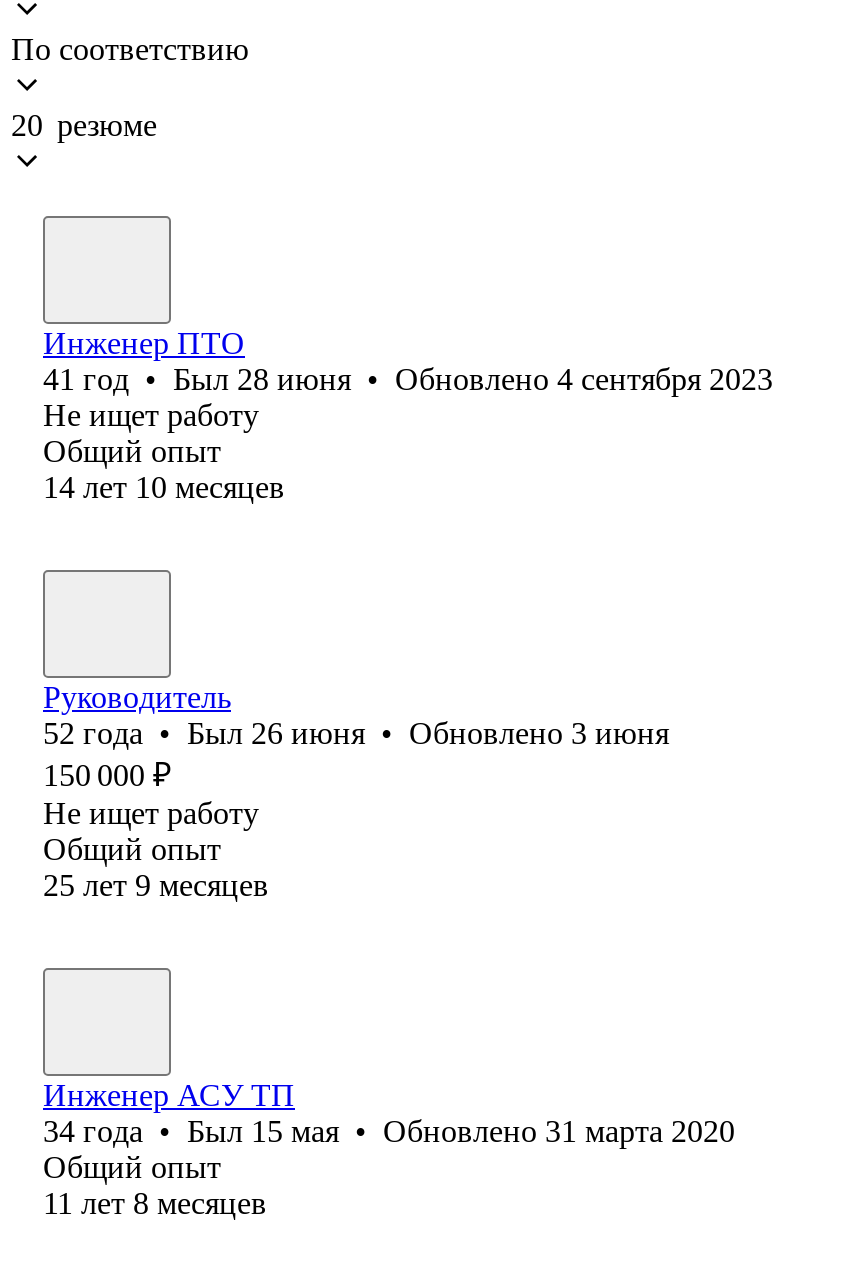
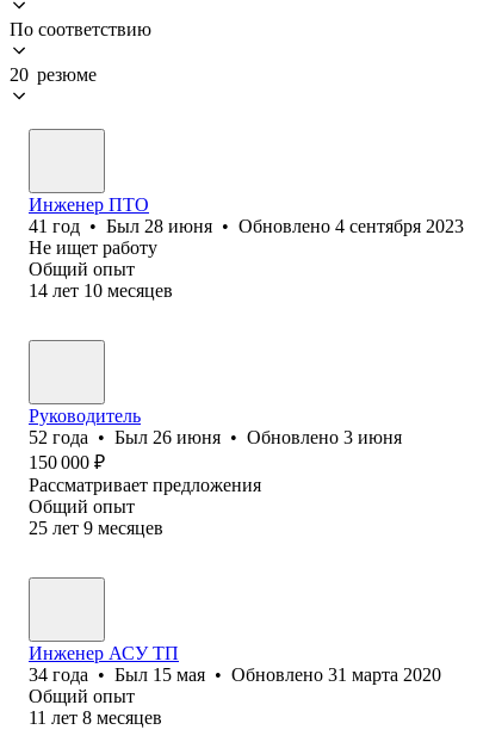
[43,796,259,830] Не ищет работу -> [29,475,261,495] Рассматривает предложения

